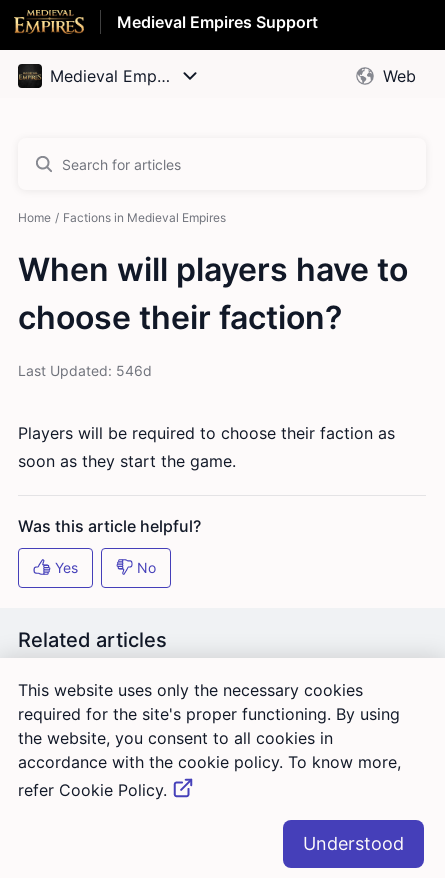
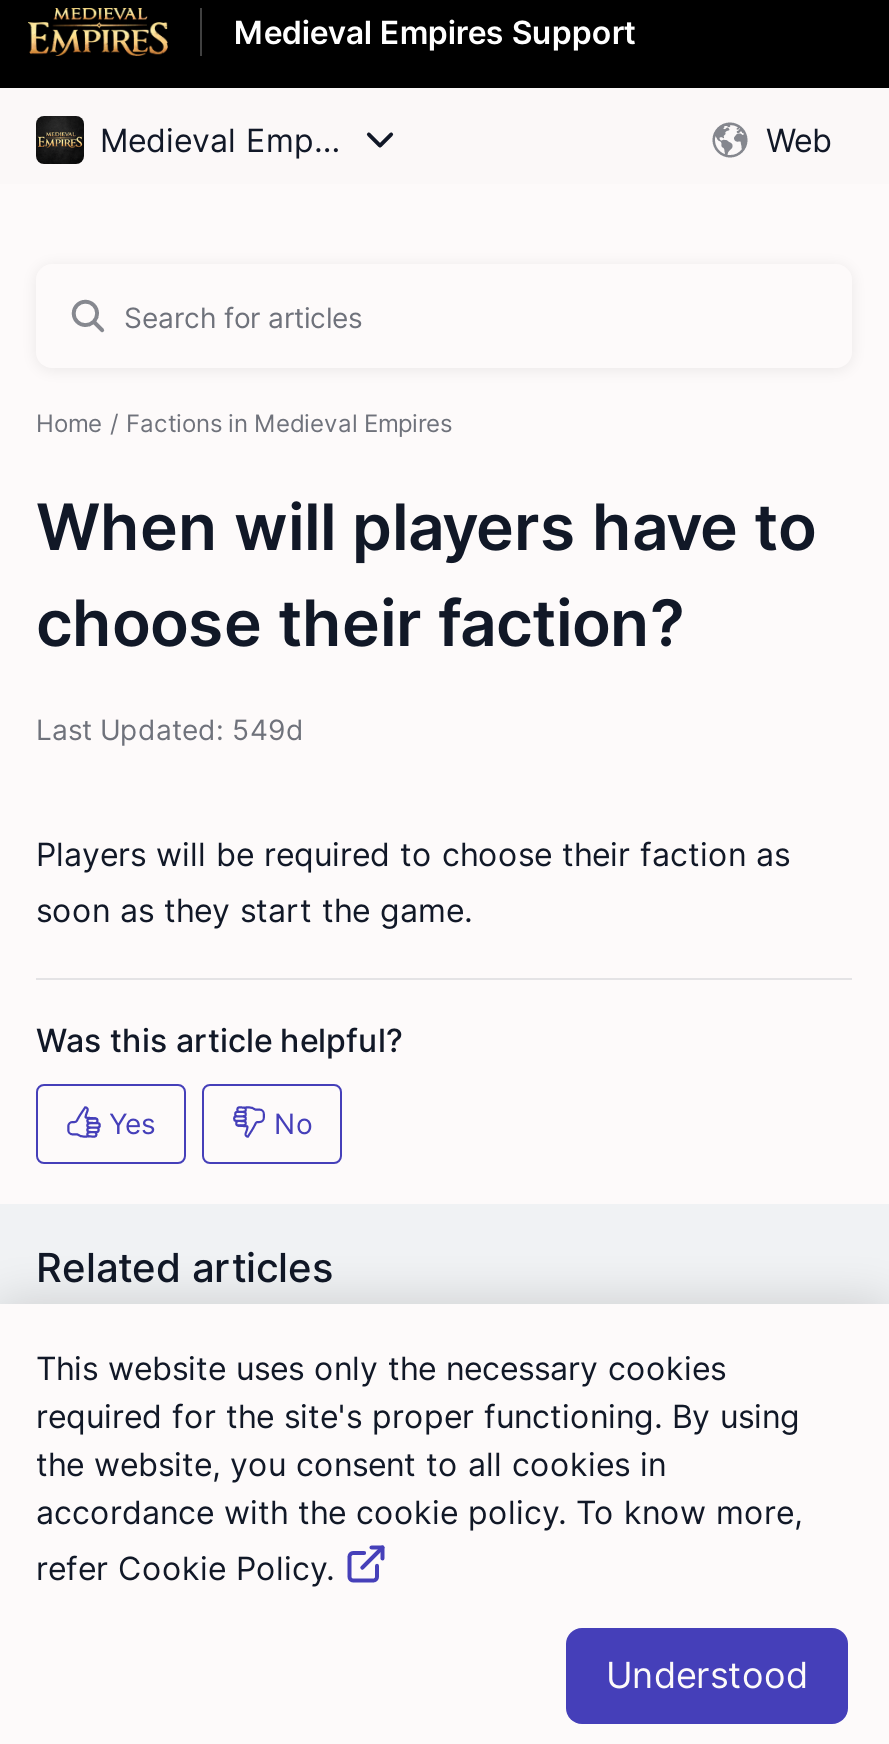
[18,362,152,379] Last Updated: 546d -> [36,712,304,746] Last Updated: 549d

